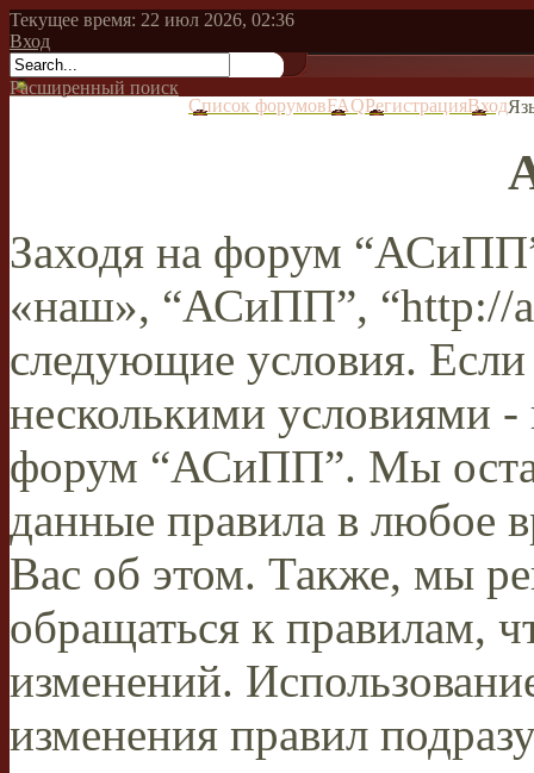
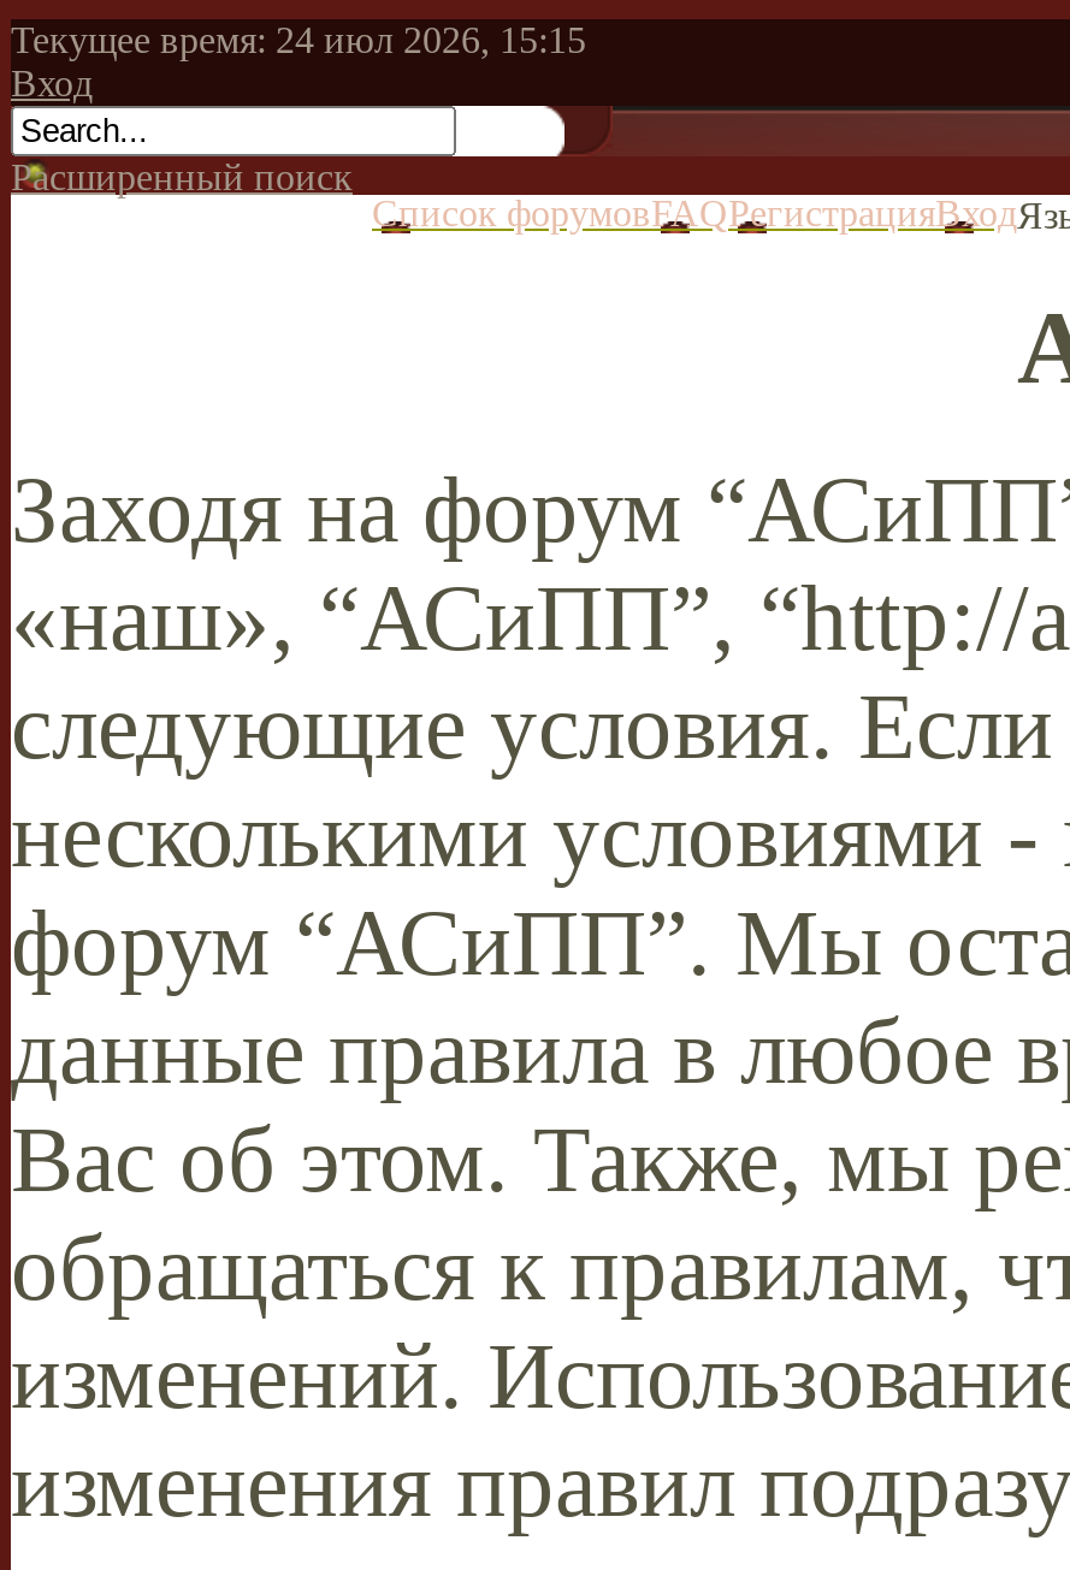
[10,10,294,30] Текущее время: 22 июл 2026, 02:36 -> [11,19,586,60] Текущее время: 24 июл 2026, 15:15

